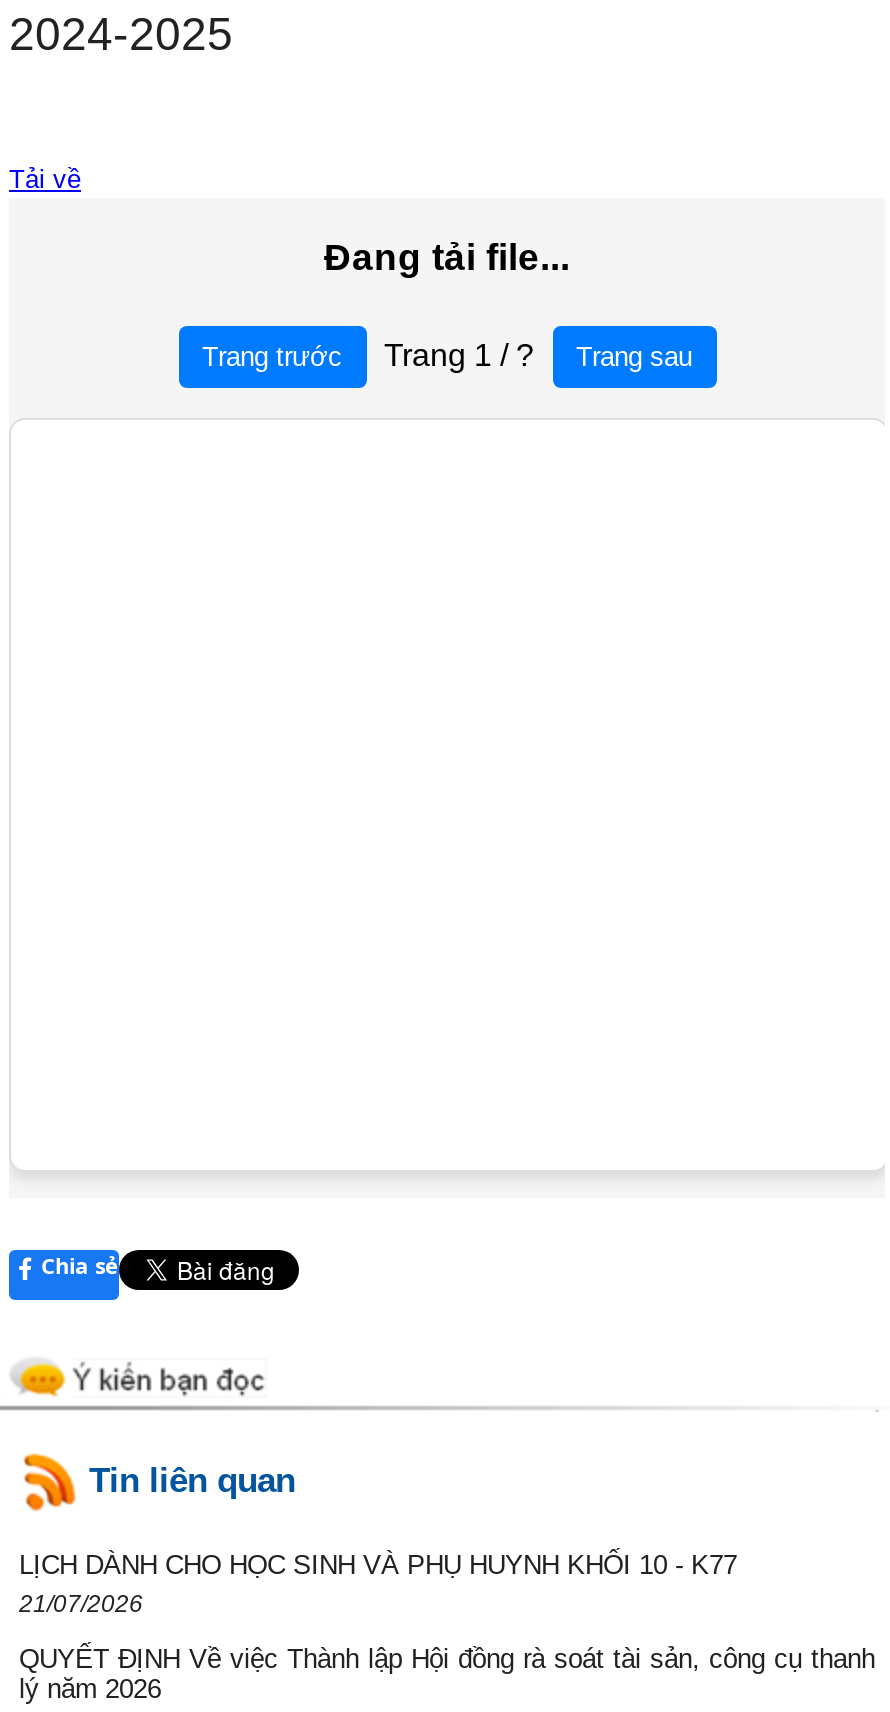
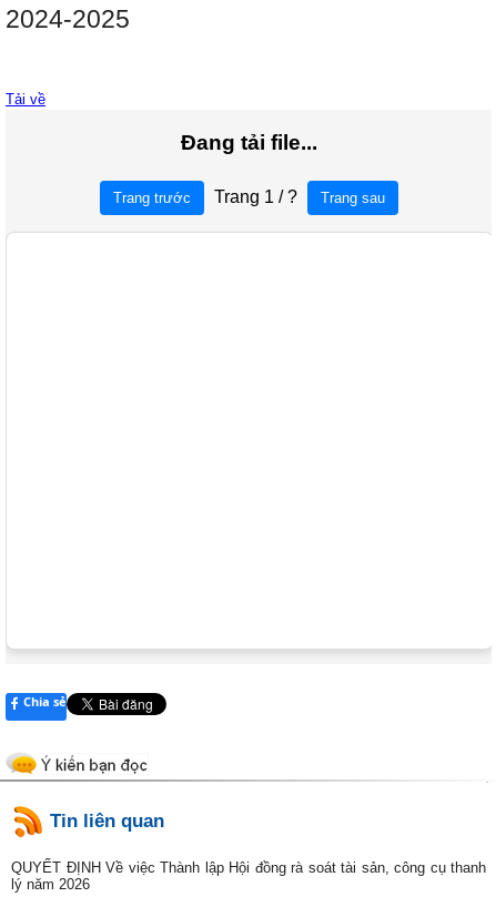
[19,1550,737,1618] LỊCH DÀNH CHO HỌC SINH VÀ PHỤ HUYNH KHỐI 10 - K77 | 21/07/2026 -> none

